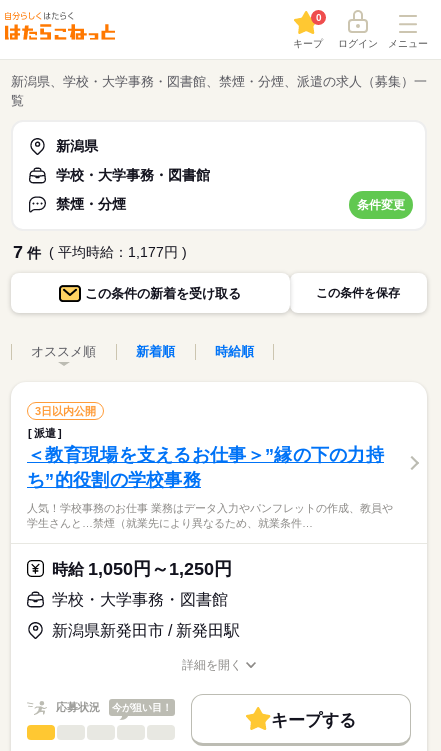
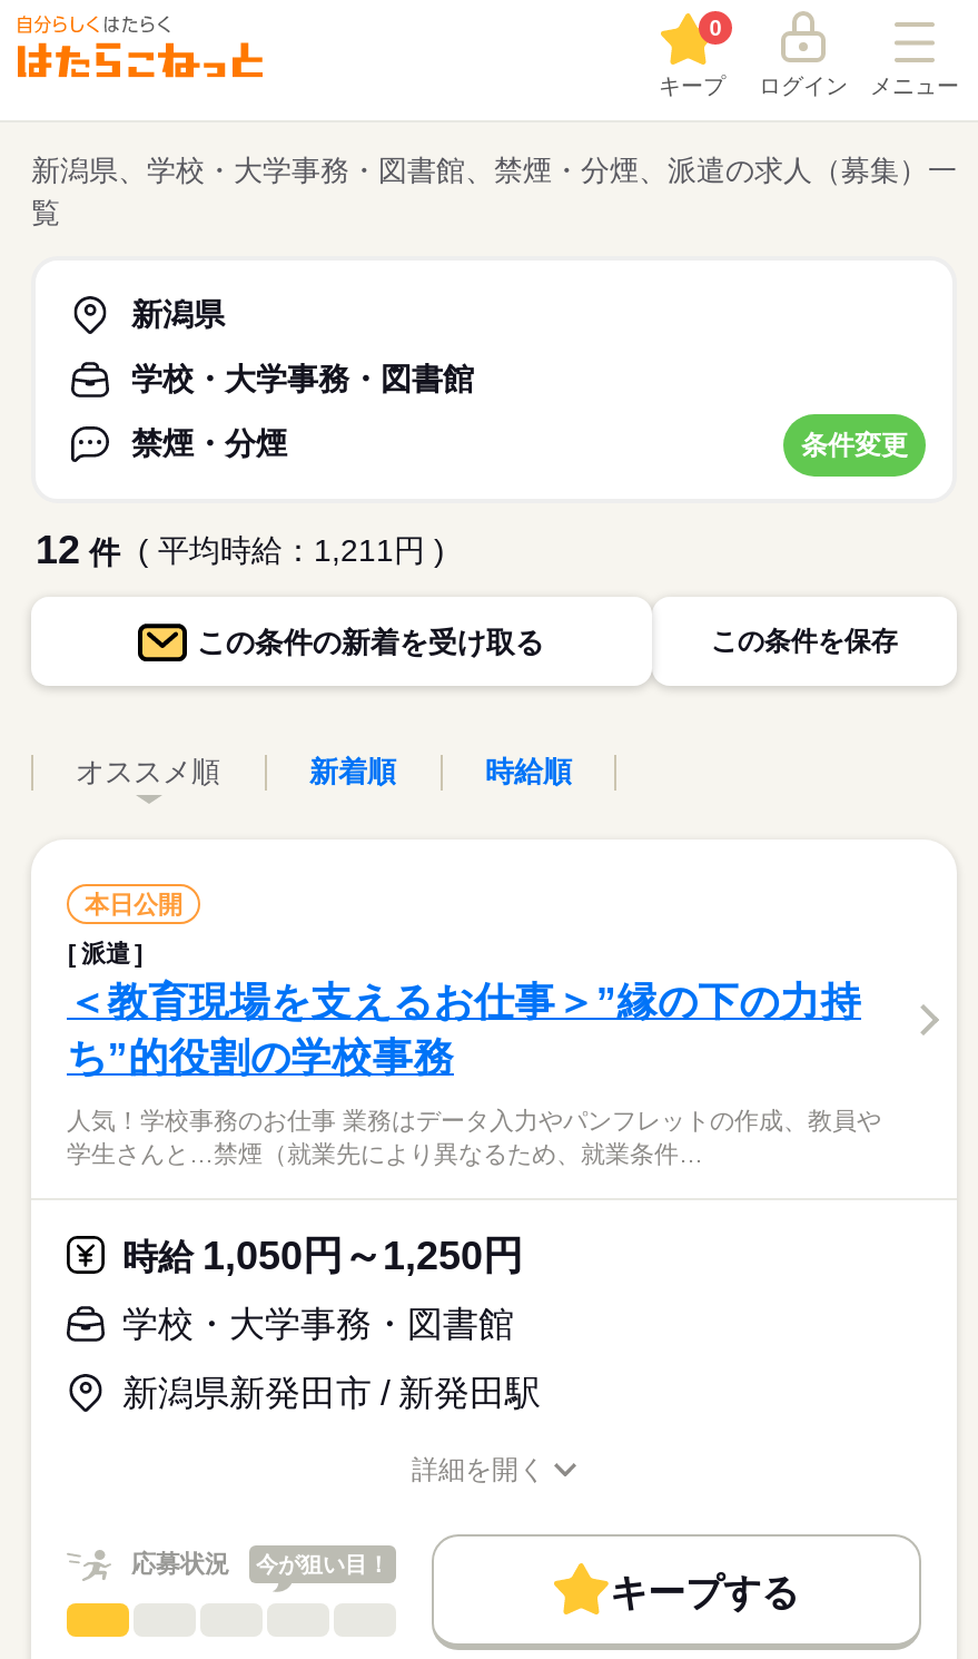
[13,242,187,262] 7件 ( 平均時給：1,177円 ) -> [36,528,445,572] 12件 ( 平均時給：1,211円 )
[35,405,96,417] 3日以内公開 -> [85,891,182,917] 本日公開

